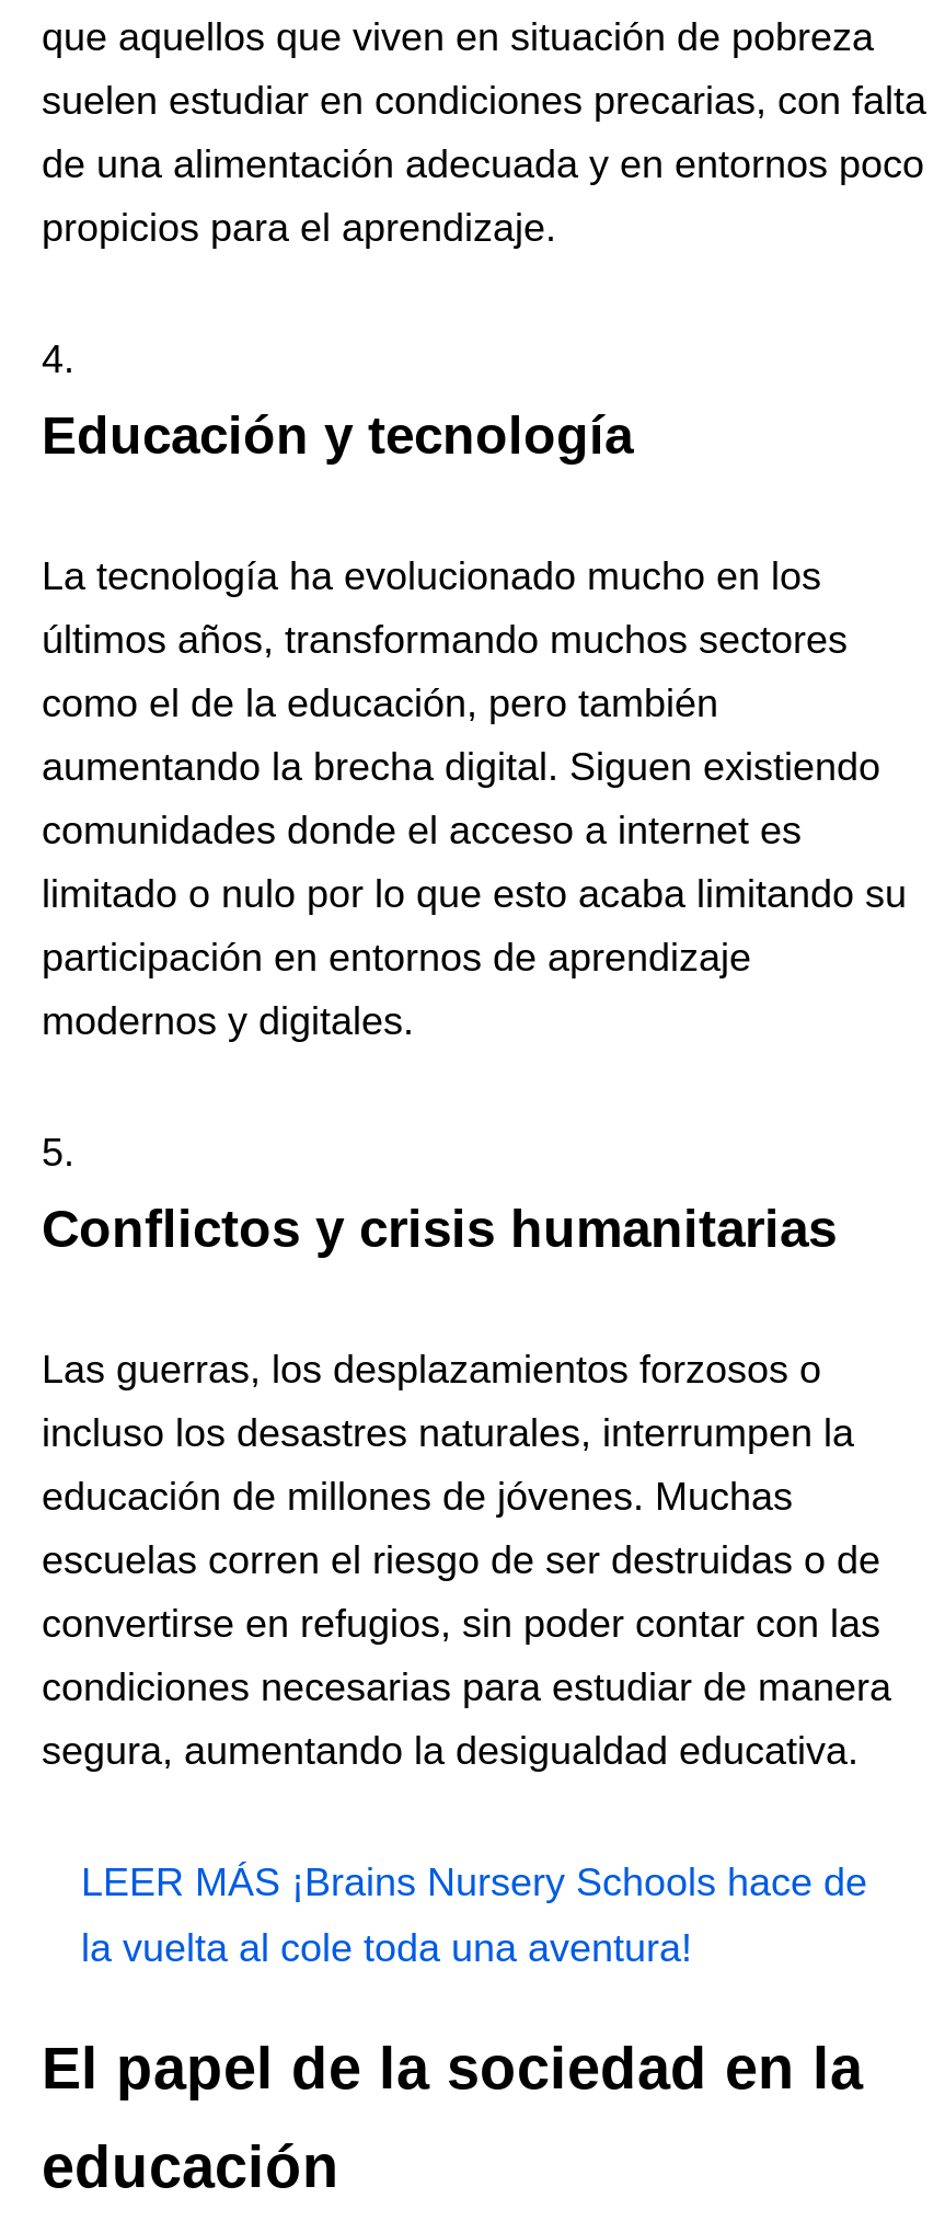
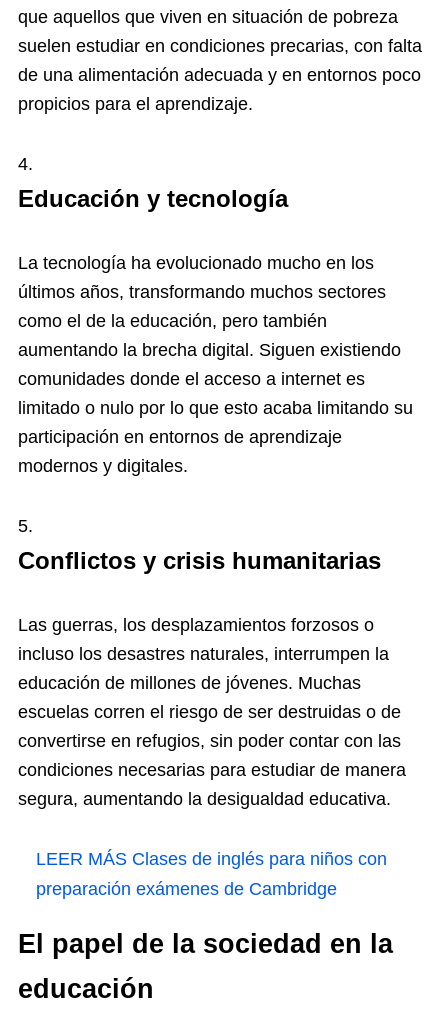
[81,1860,867,1904] LEER MÁS ¡Brains Nursery Schools hace de -> [36,849,387,869] LEER MÁS Clases de inglés para niños con
[81,1926,692,1970] la vuelta al cole toda una aventura! -> [36,879,337,899] preparación exámenes de Cambridge

